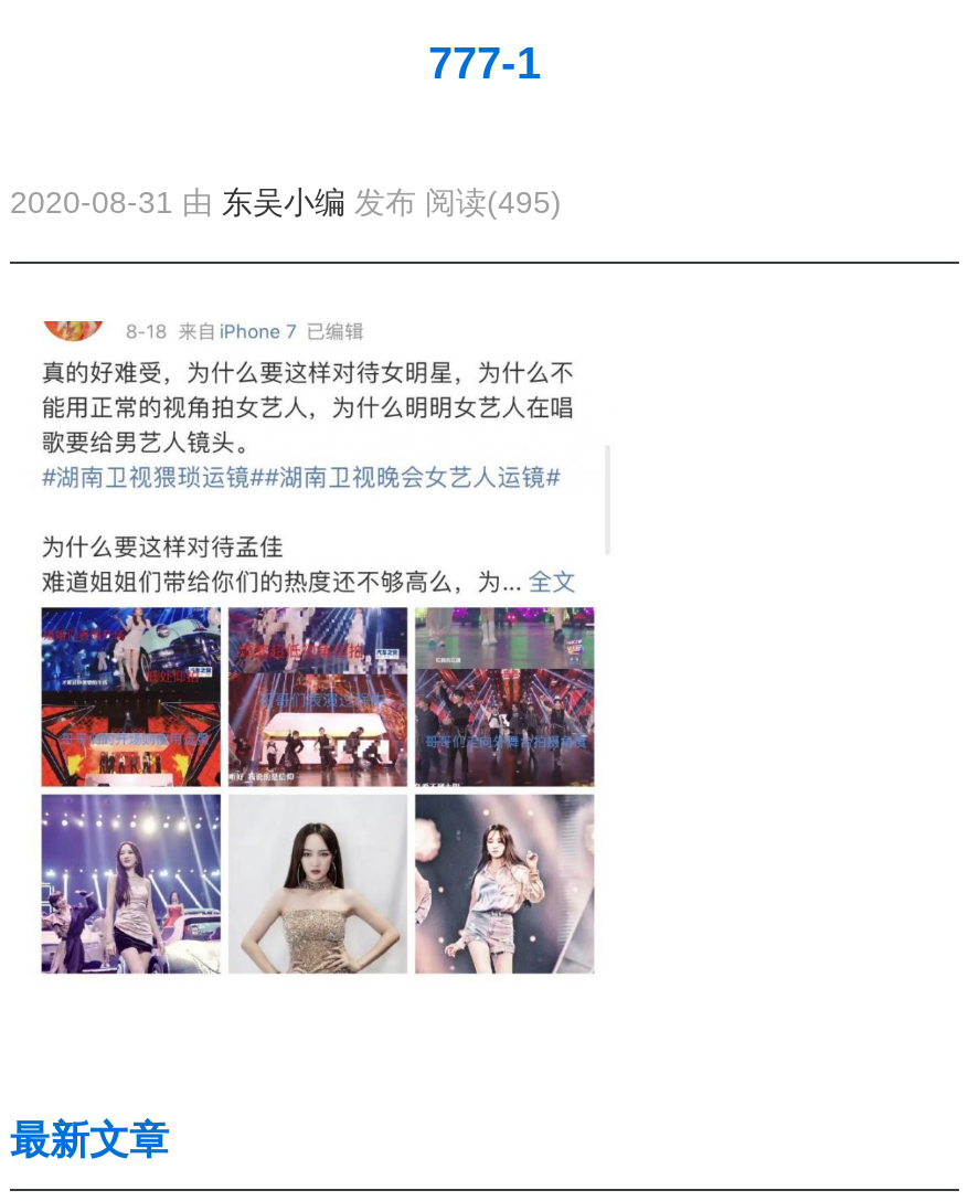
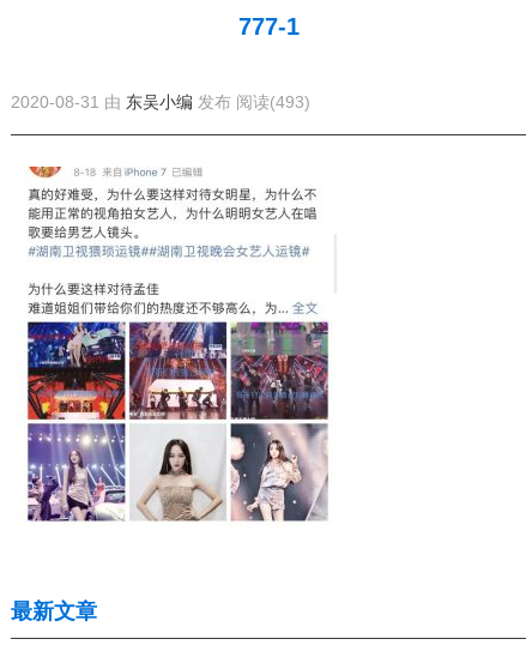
[10,184,562,219] 2020-08-31 由东吴小编发布阅读(495) -> [11,92,310,111] 2020-08-31 由东吴小编发布阅读(493)

